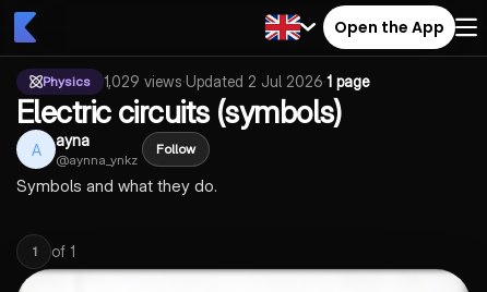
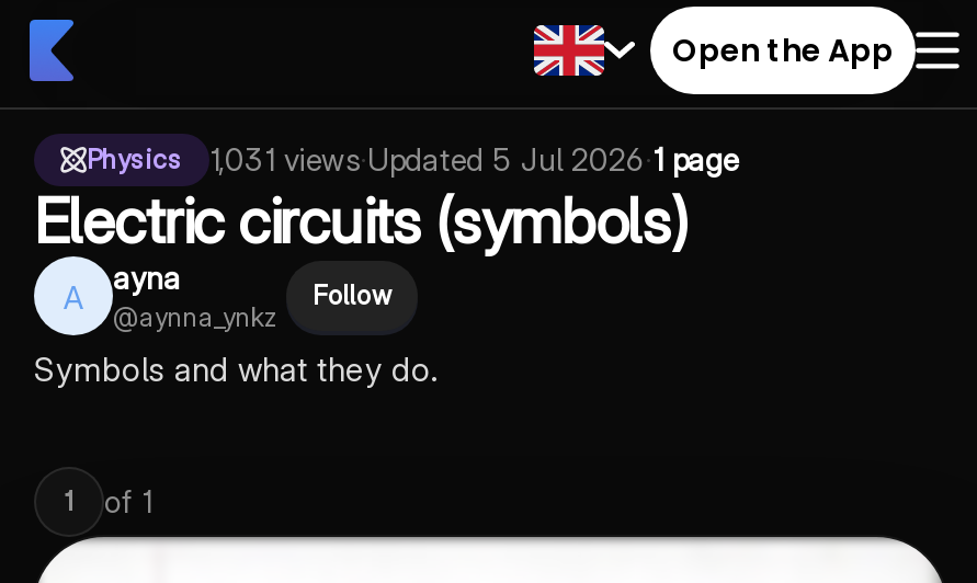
[104,72,369,90] 1,029 views · Updated 2 Jul 2026 · 1 page -> [209,140,738,178] 1,031 views · Updated 5 Jul 2026 · 1 page

